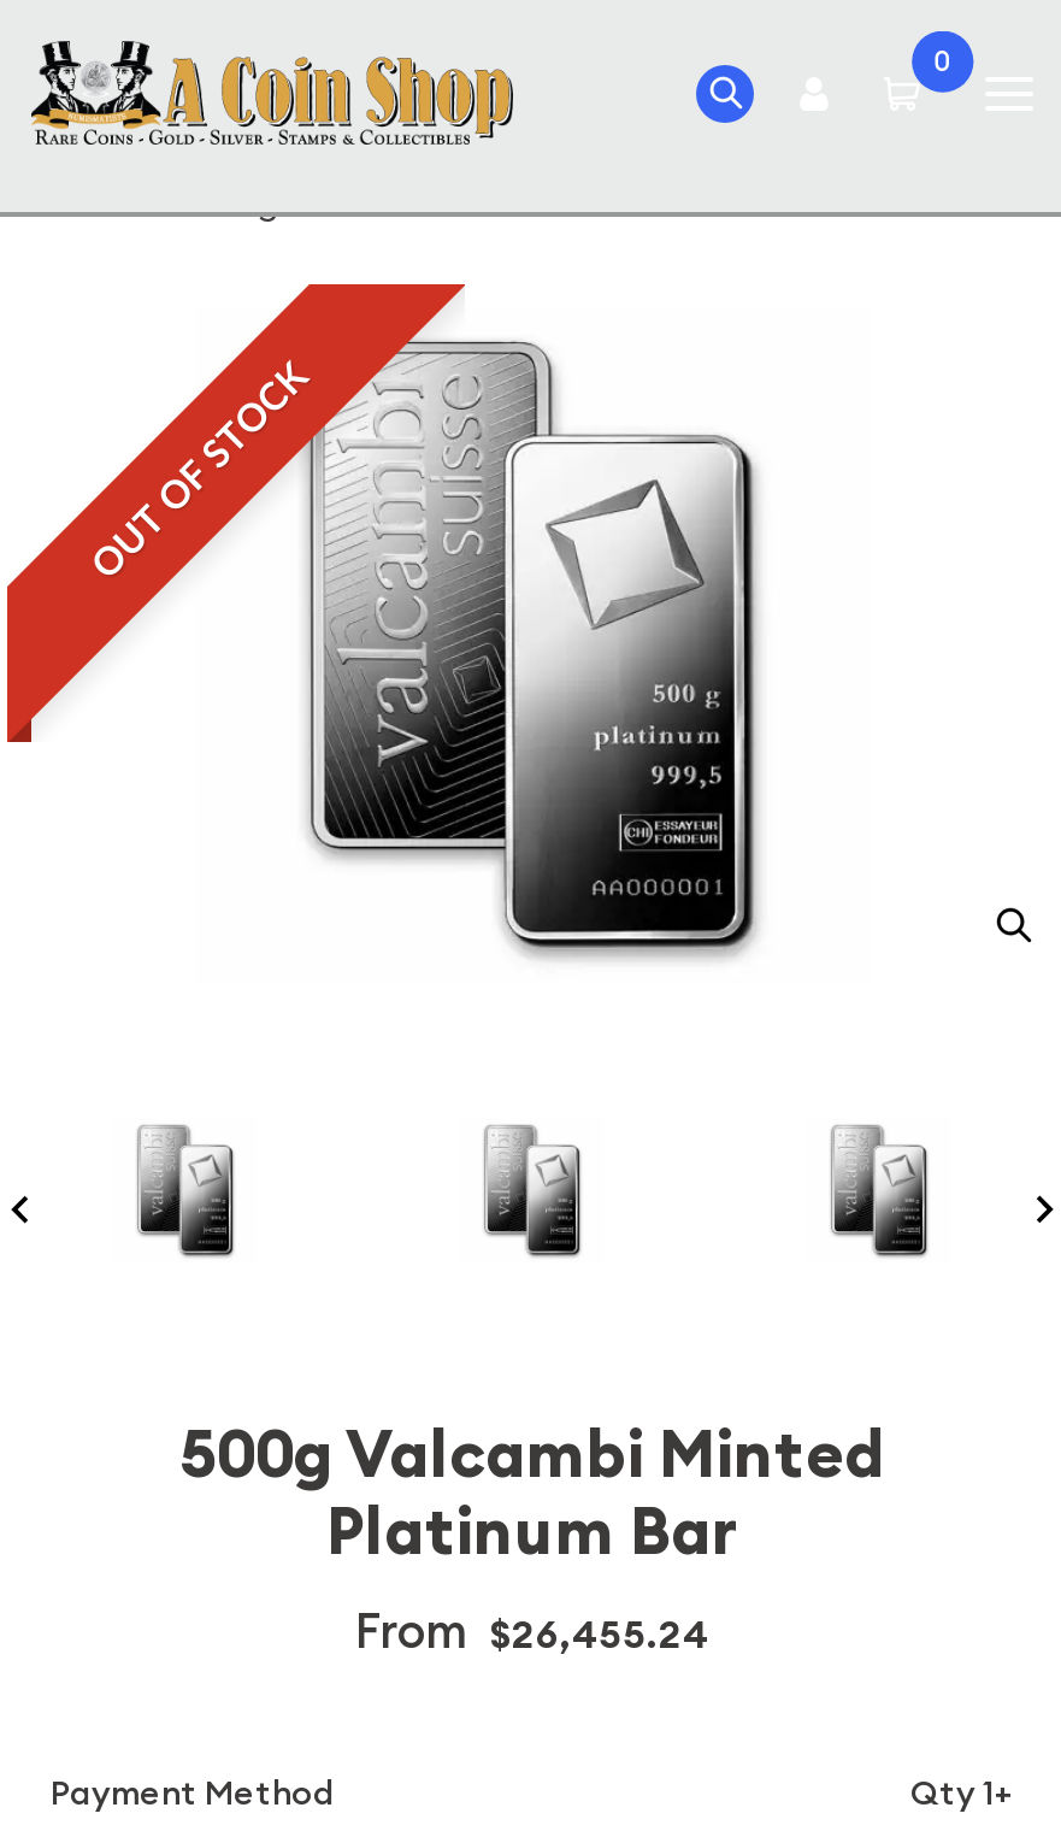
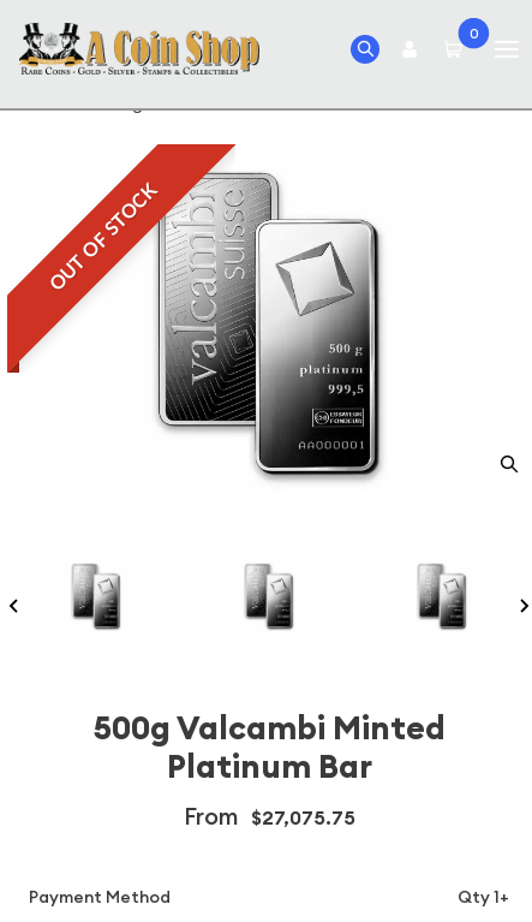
[355,1600,709,1662] From $26,455.24 -> [183,801,355,832] From $27,075.75

